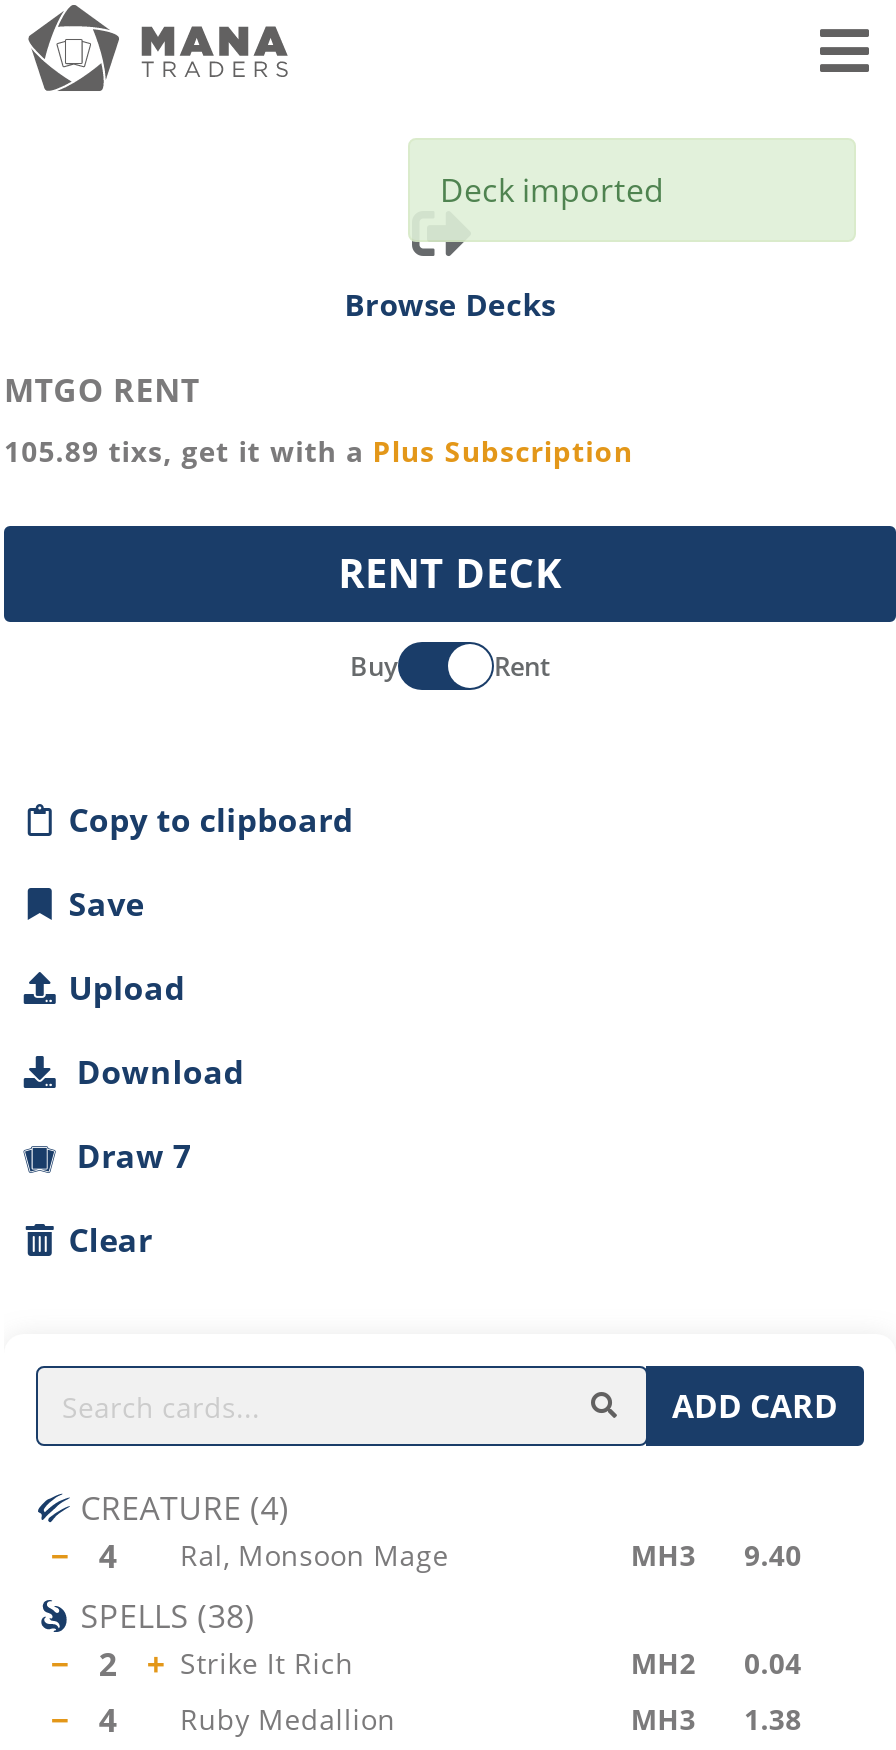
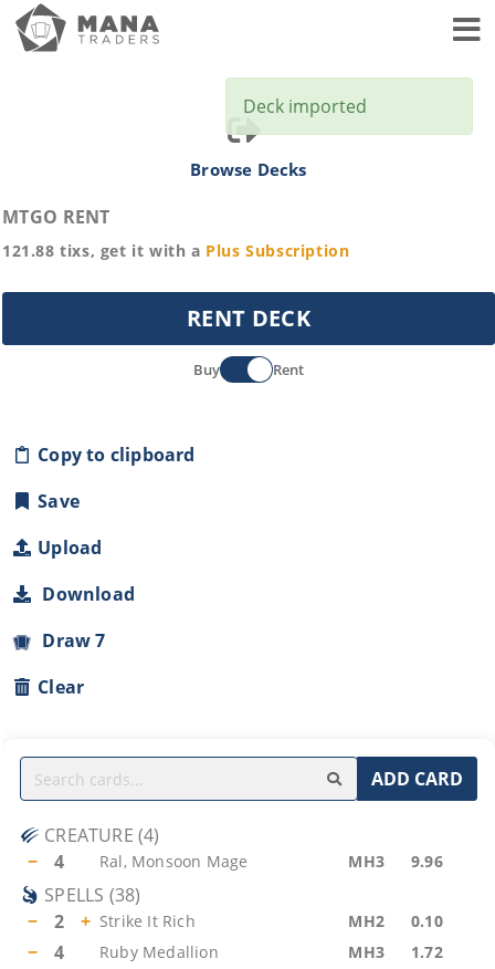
[4,432,633,470] 105.89 tixs, get it with a Plus Subscription -> [2,240,350,261] 121.88 tixs, get it with a Plus Subscription
[631,1536,802,1574] MH3 9.40 -> [348,851,443,872] MH3 9.96
[631,1644,802,1682] MH2 0.04 -> [348,910,443,931] MH2 0.10
[631,1700,802,1738] MH3 1.38 -> [348,941,443,962] MH3 1.72

